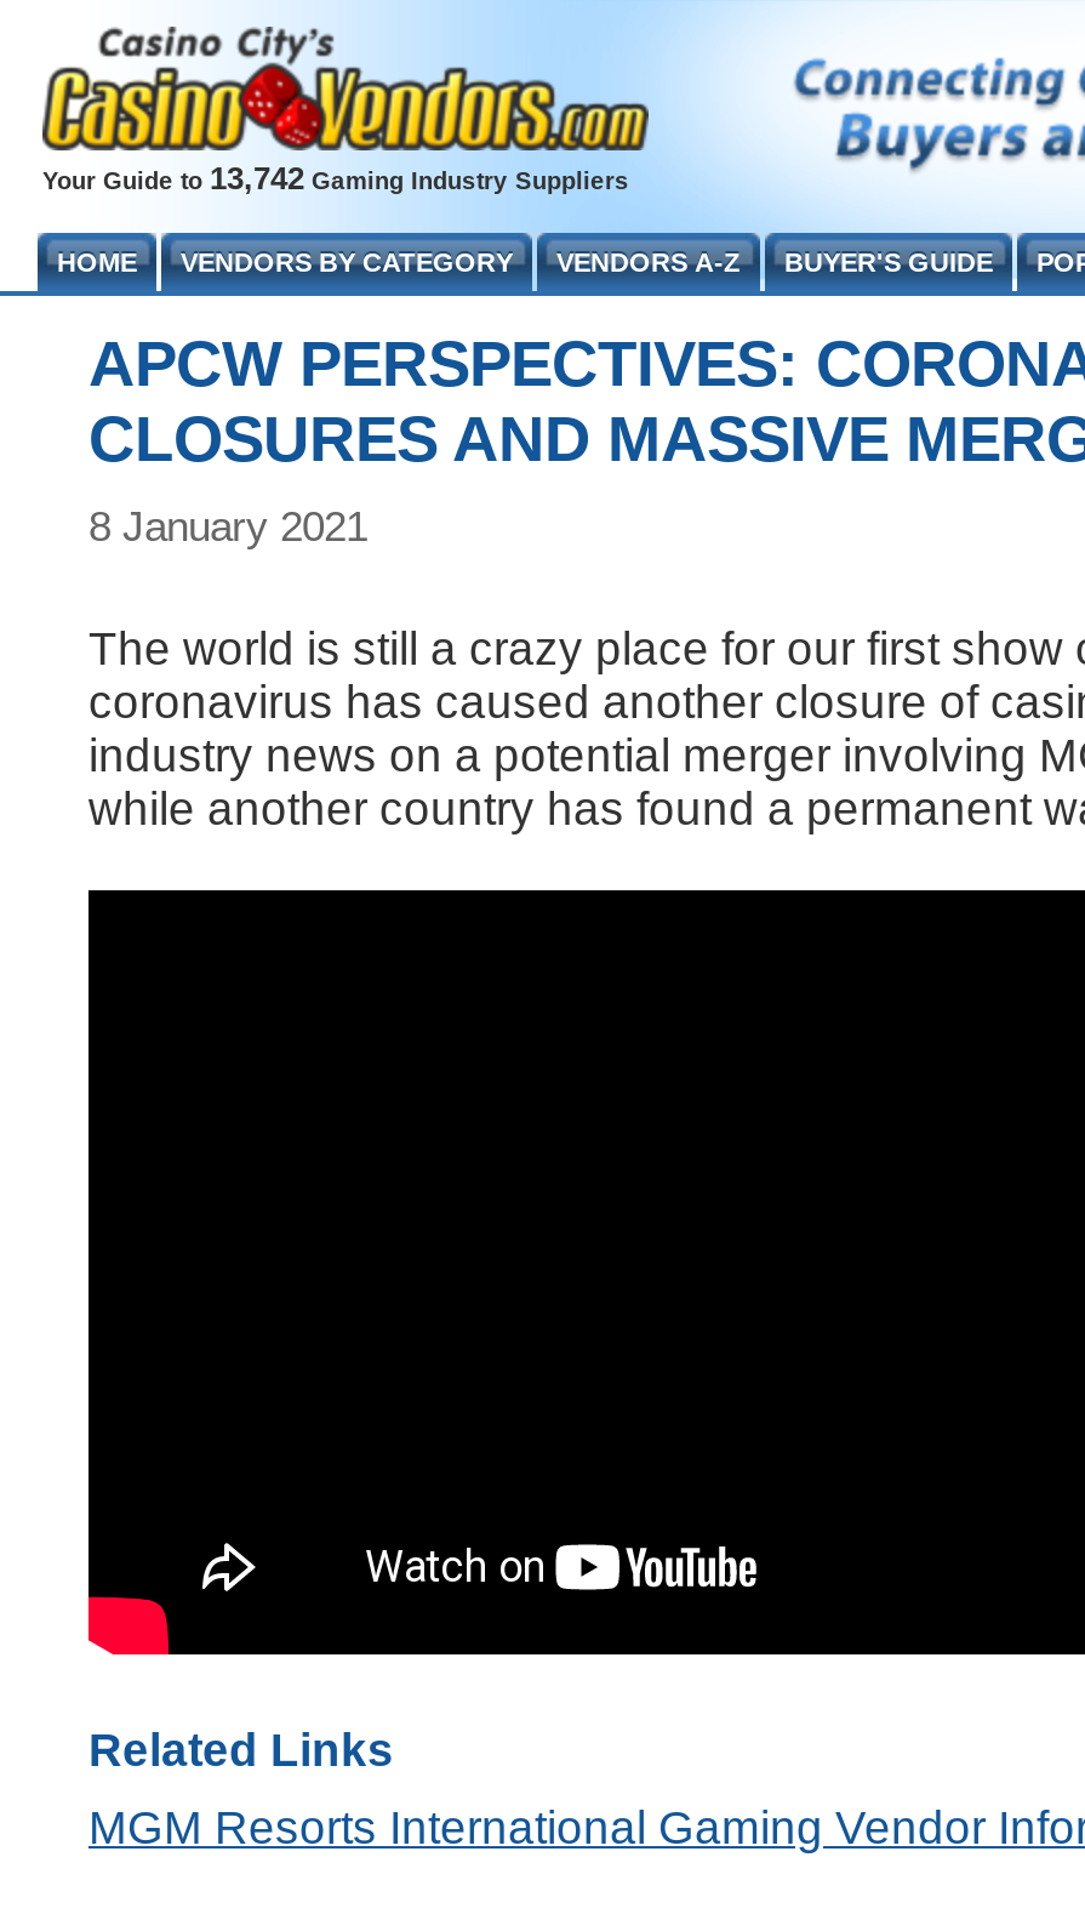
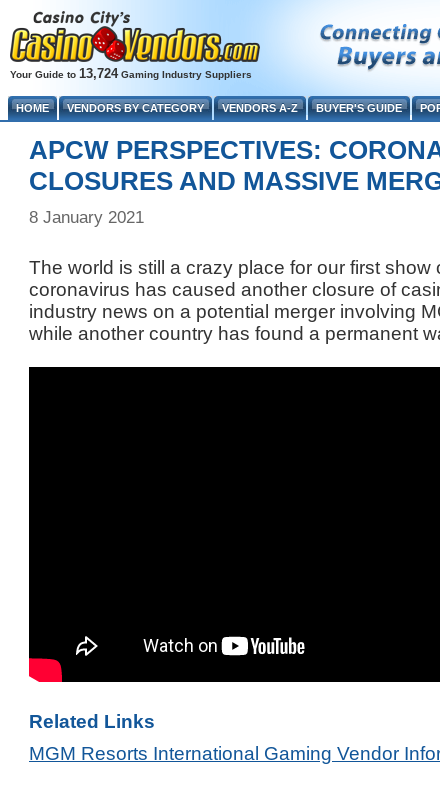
[42,160,629,196] Your Guide to 13,742 Gaming Industry Suppliers -> [10,66,252,81] Your Guide to 13,724 Gaming Industry Suppliers

